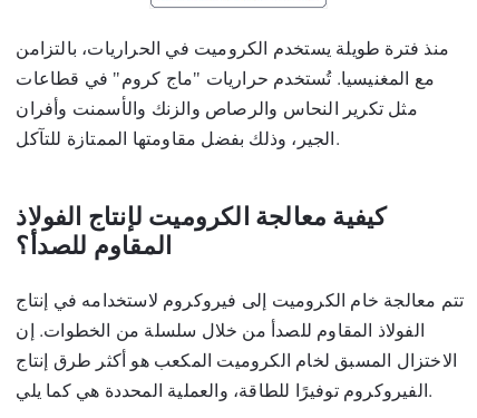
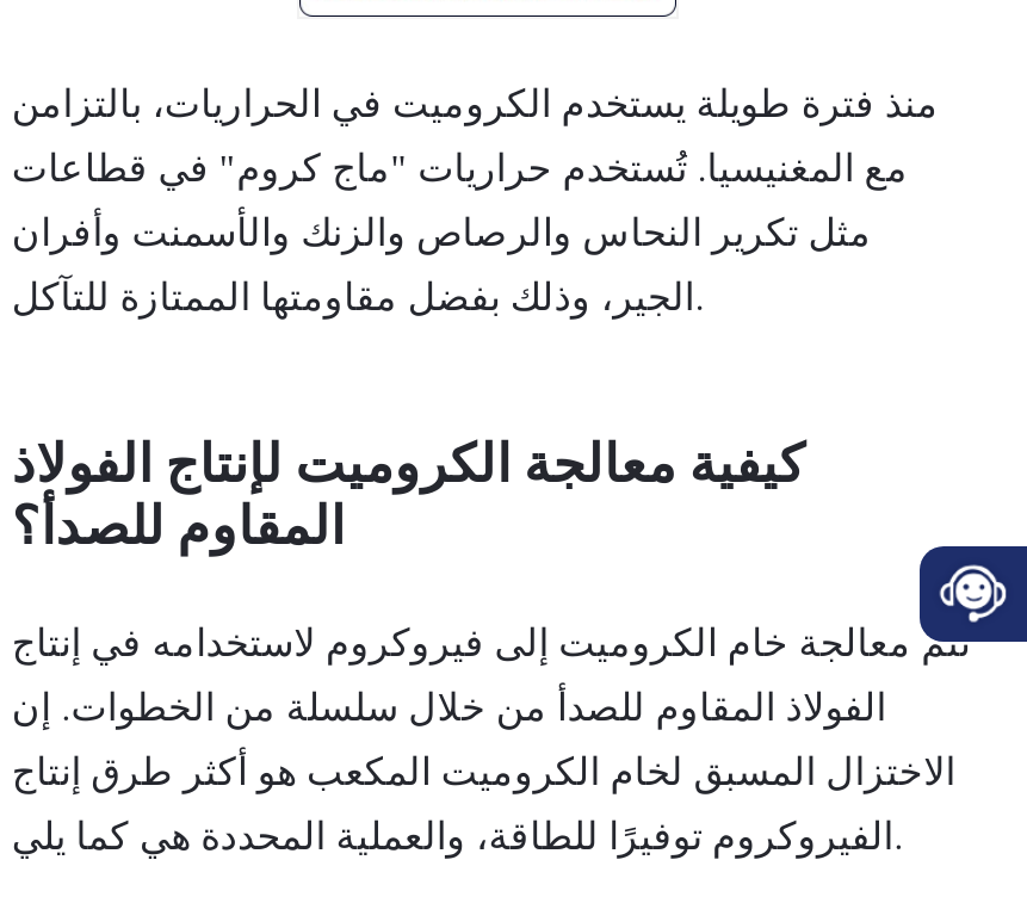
none -> [917,544,1020,644] [image]

